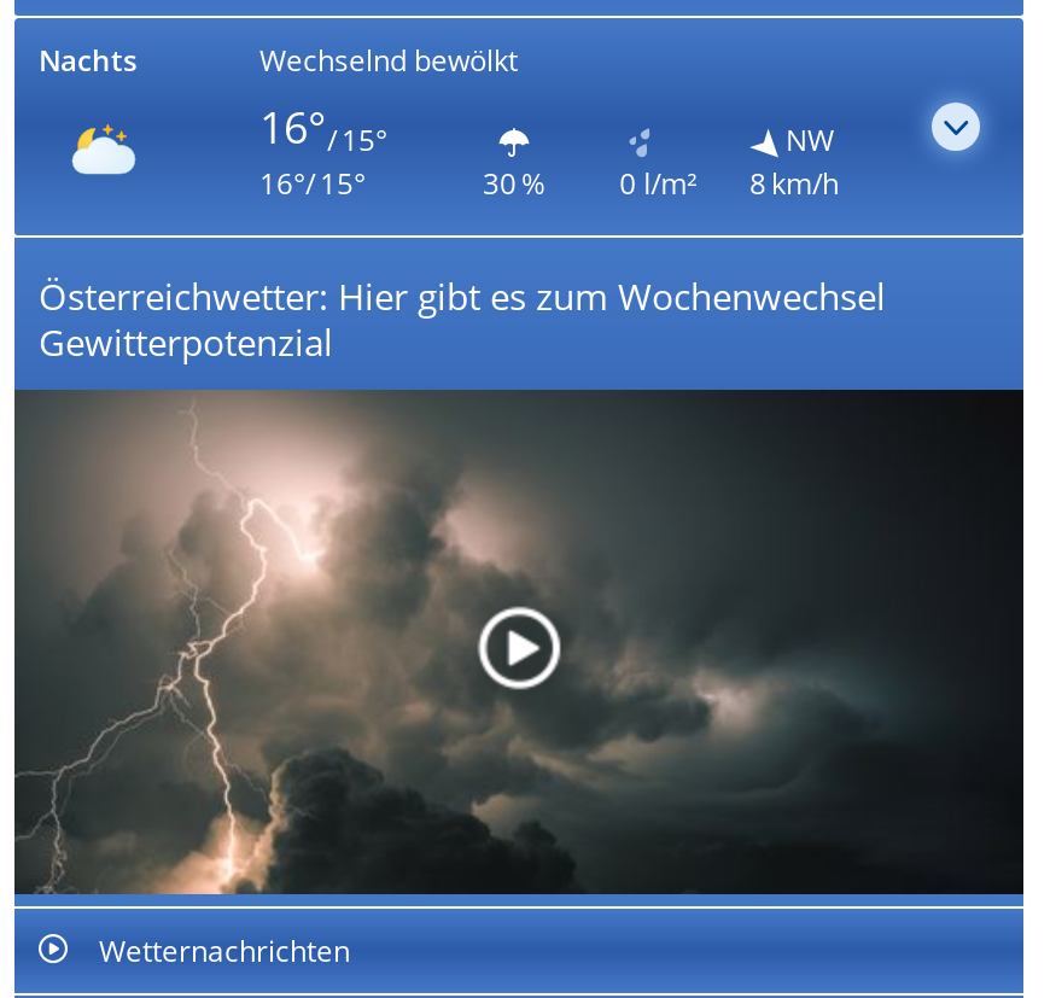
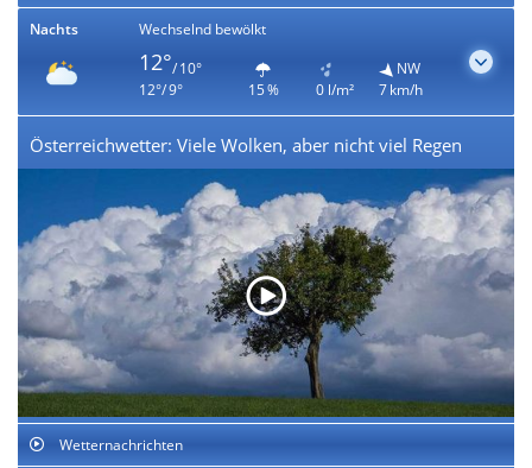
[259,98,387,161] 16°/ 15° -> [138,48,201,78] 12°/ 10°
[259,163,366,204] 16°/ 15° -> [138,80,182,100] 12°/ 9°
[483,163,545,204] 30 % -> [248,80,279,100] 15 %
[749,163,839,204] 8 km/h -> [379,80,423,100] 7 km/h
[39,272,886,366] Österreichwetter: Hier gibt es zum Wochenwechsel | Gewitterpotenzial -> [30,133,462,157] Österreichwetter: Viele Wolken, aber nicht viel Regen
[12,387,1023,897] [image] -> [17,169,515,418] [image]

